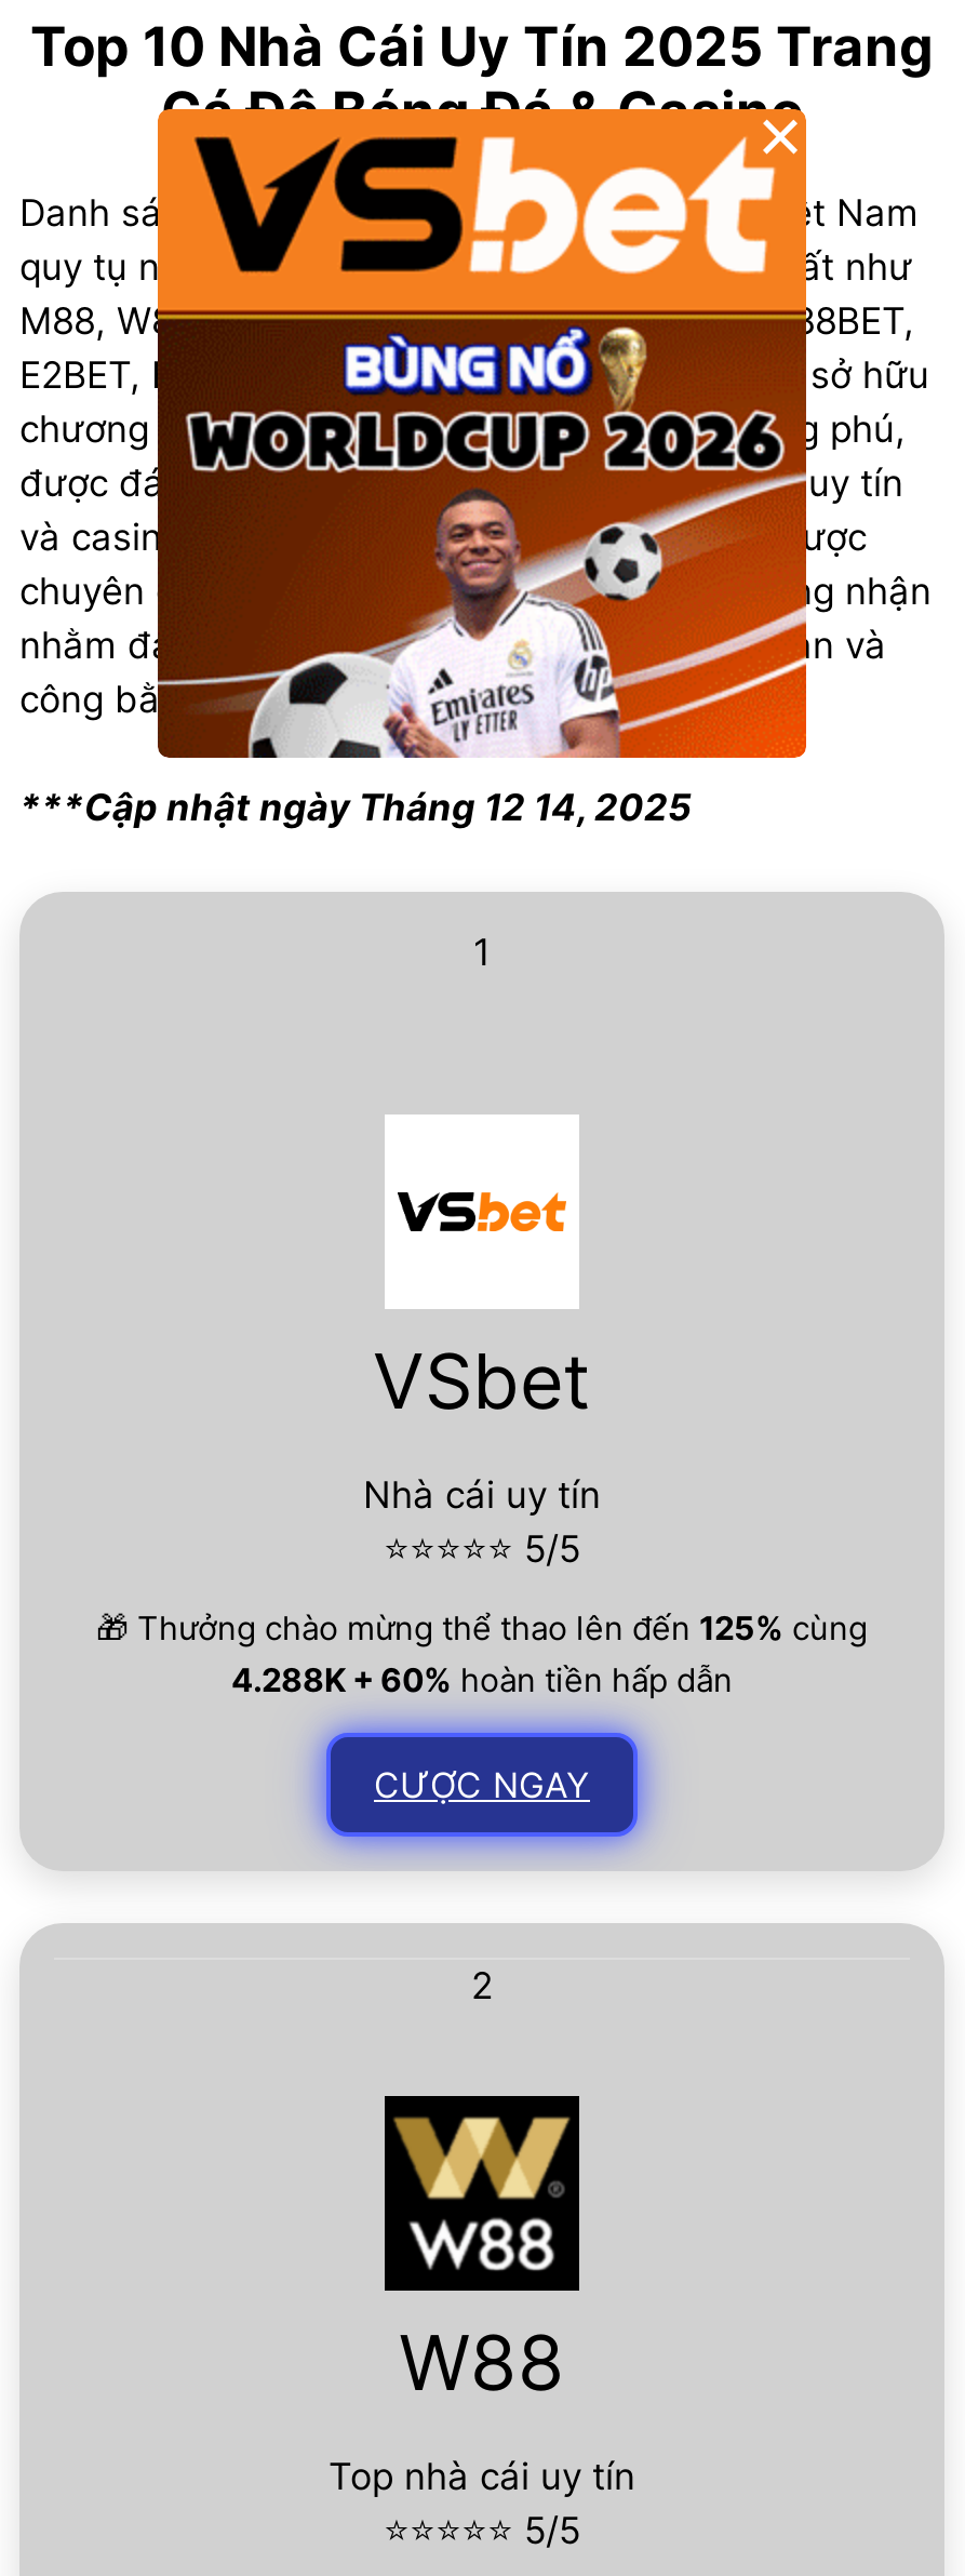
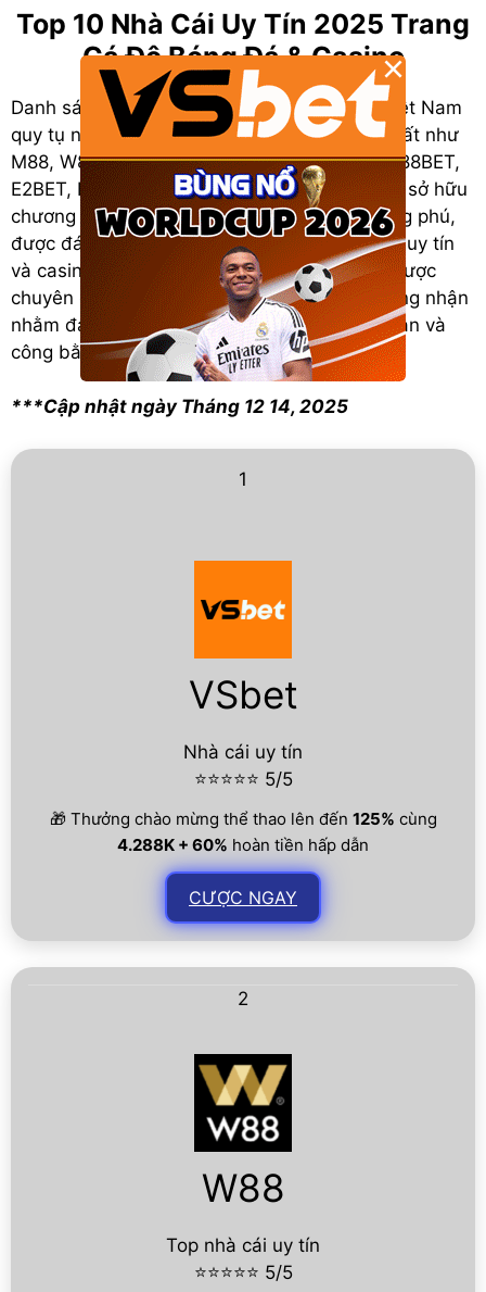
[385,1115,579,1309] [image] -> [193,560,293,660] [image]

